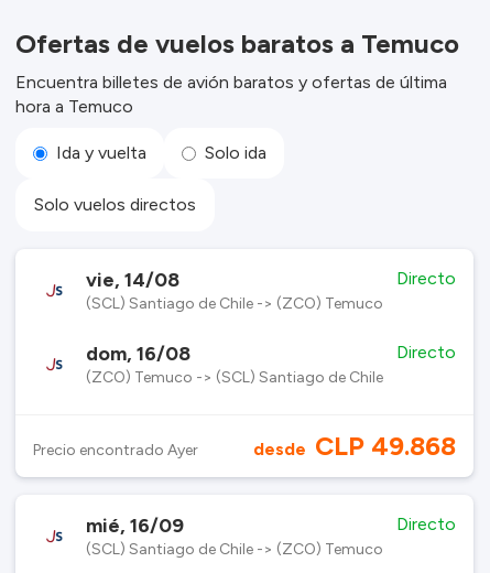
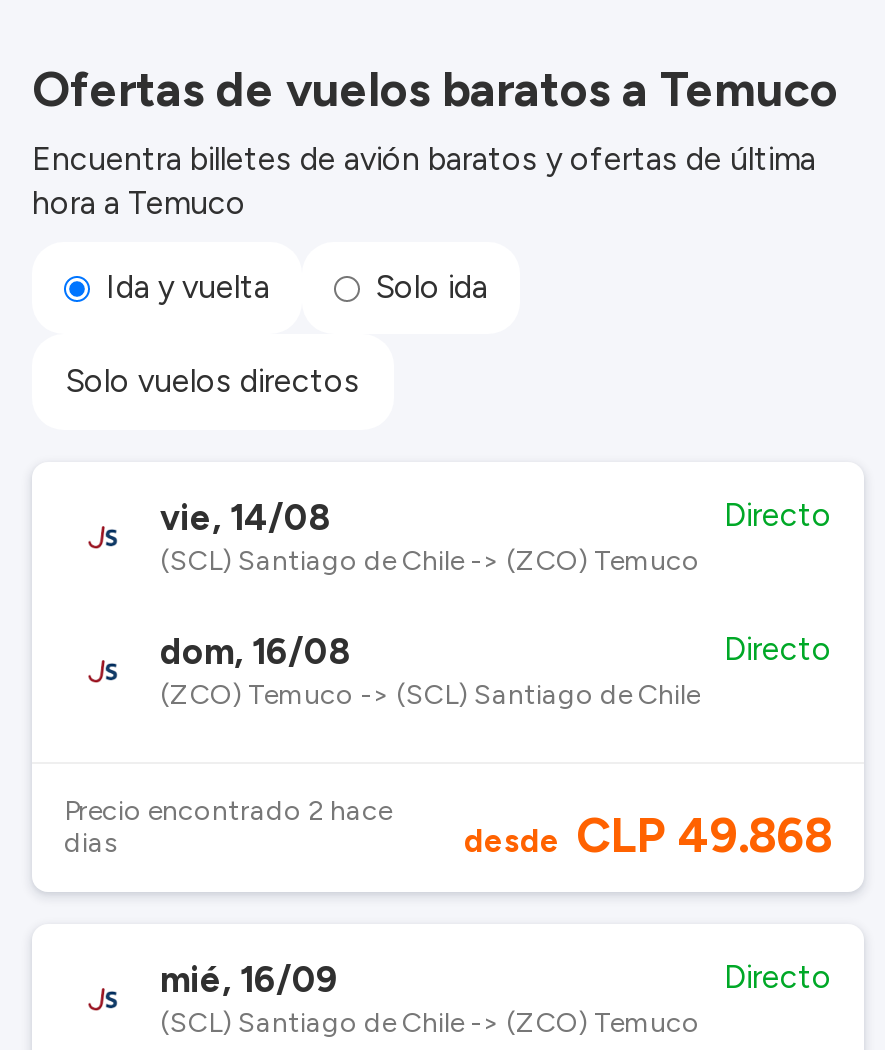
[33,441,198,460] Precio encontrado Ayer -> [64,794,392,860] Precio encontrado 2 hace | dias

